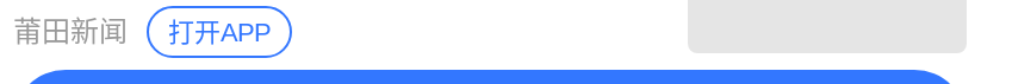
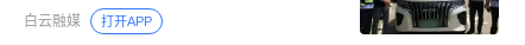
[13,15,128,49] 莆田新闻 -> [24,13,81,30] 白云融媒

